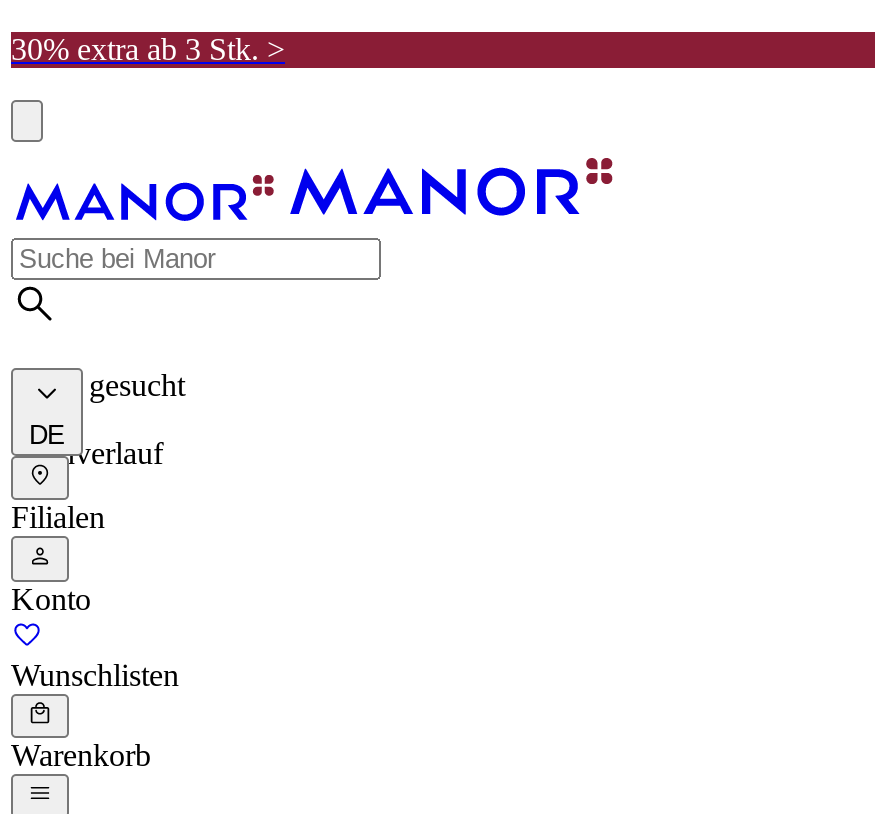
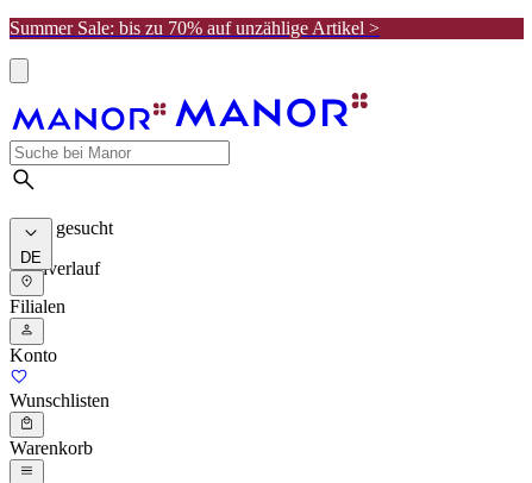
[11,32,285,66] 30% extra ab 3 Stk. > -> [10,18,380,38] Summer Sale: bis zu 70% auf unzählige Artikel >

